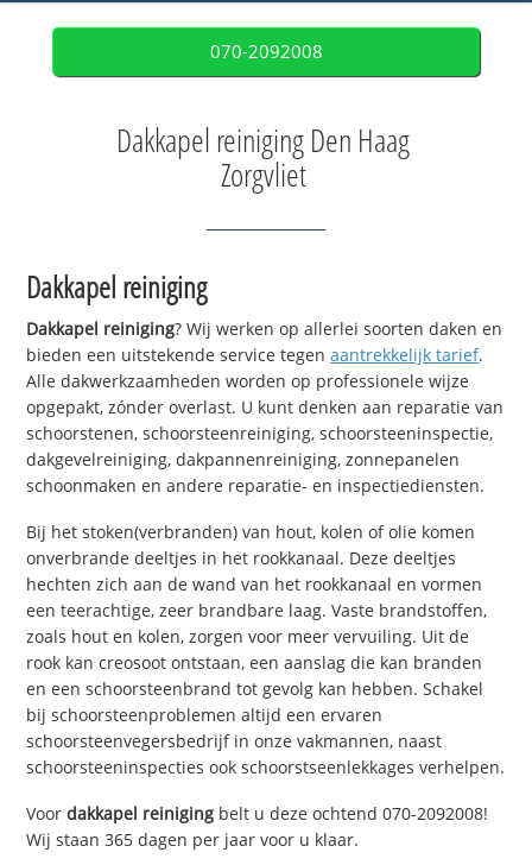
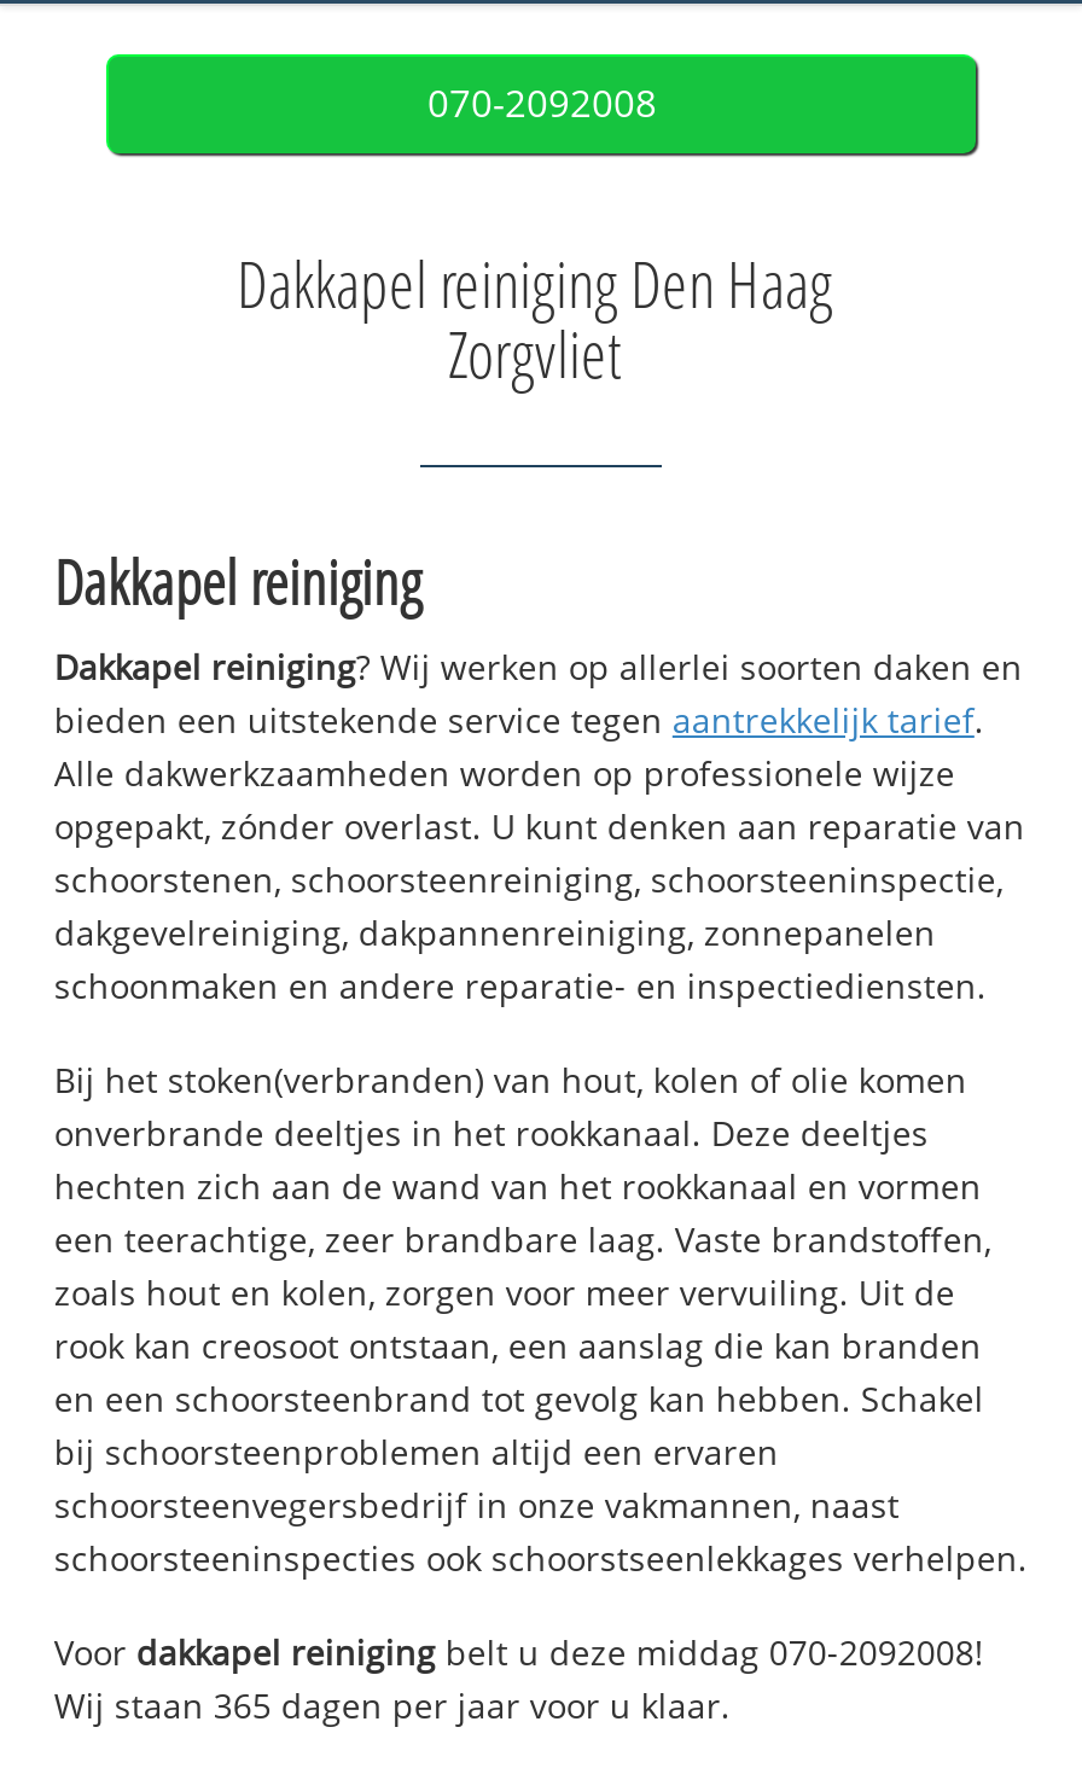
[27,802,489,824] Voor dakkapel reiniging belt u deze ochtend 070-2092008! -> [54,1629,984,1675] Voor dakkapel reiniging belt u deze middag 070-2092008!

